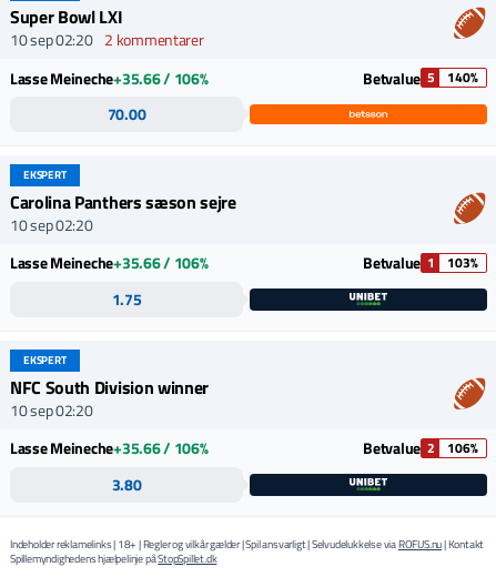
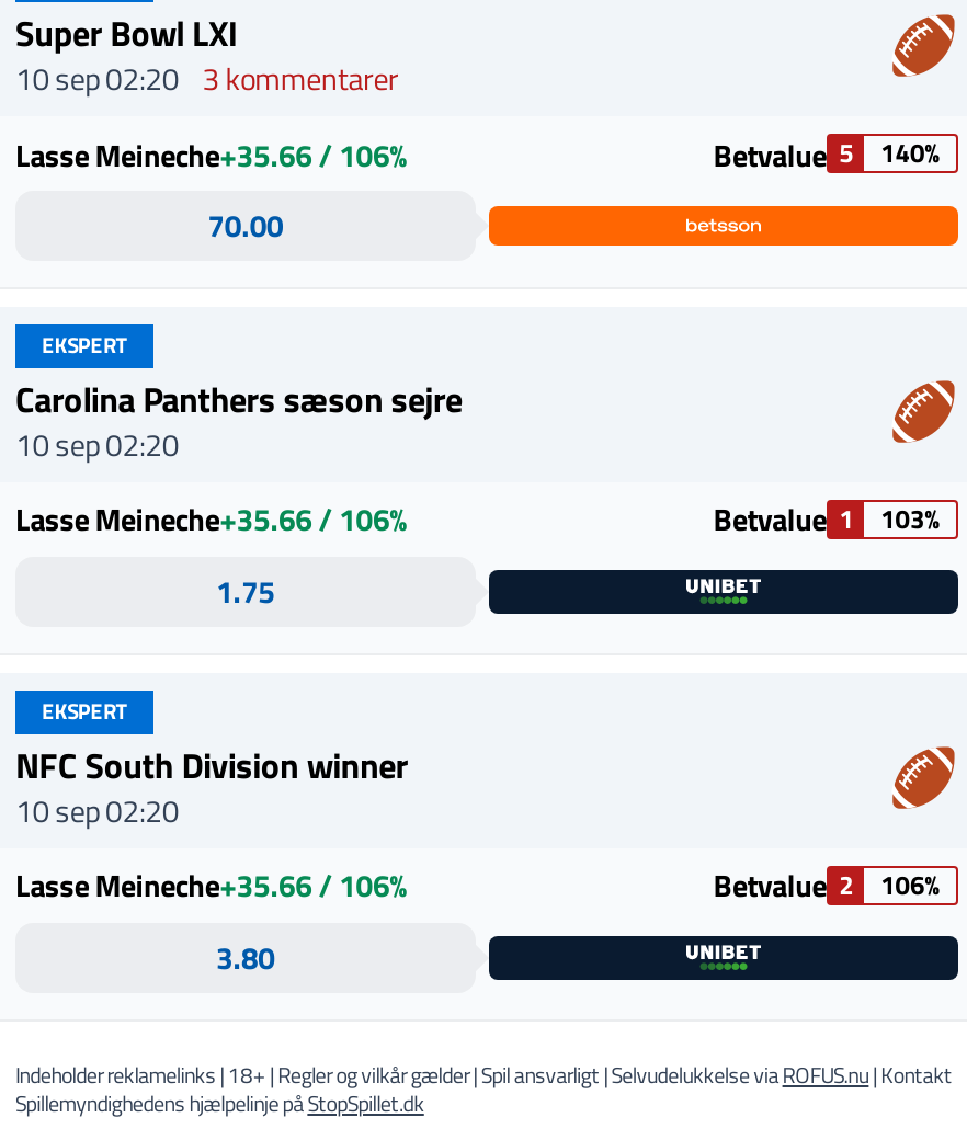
[10,28,204,51] 10 sep 02:20 2 kommentarer -> [15,55,398,101] 10 sep 02:20 3 kommentarer

